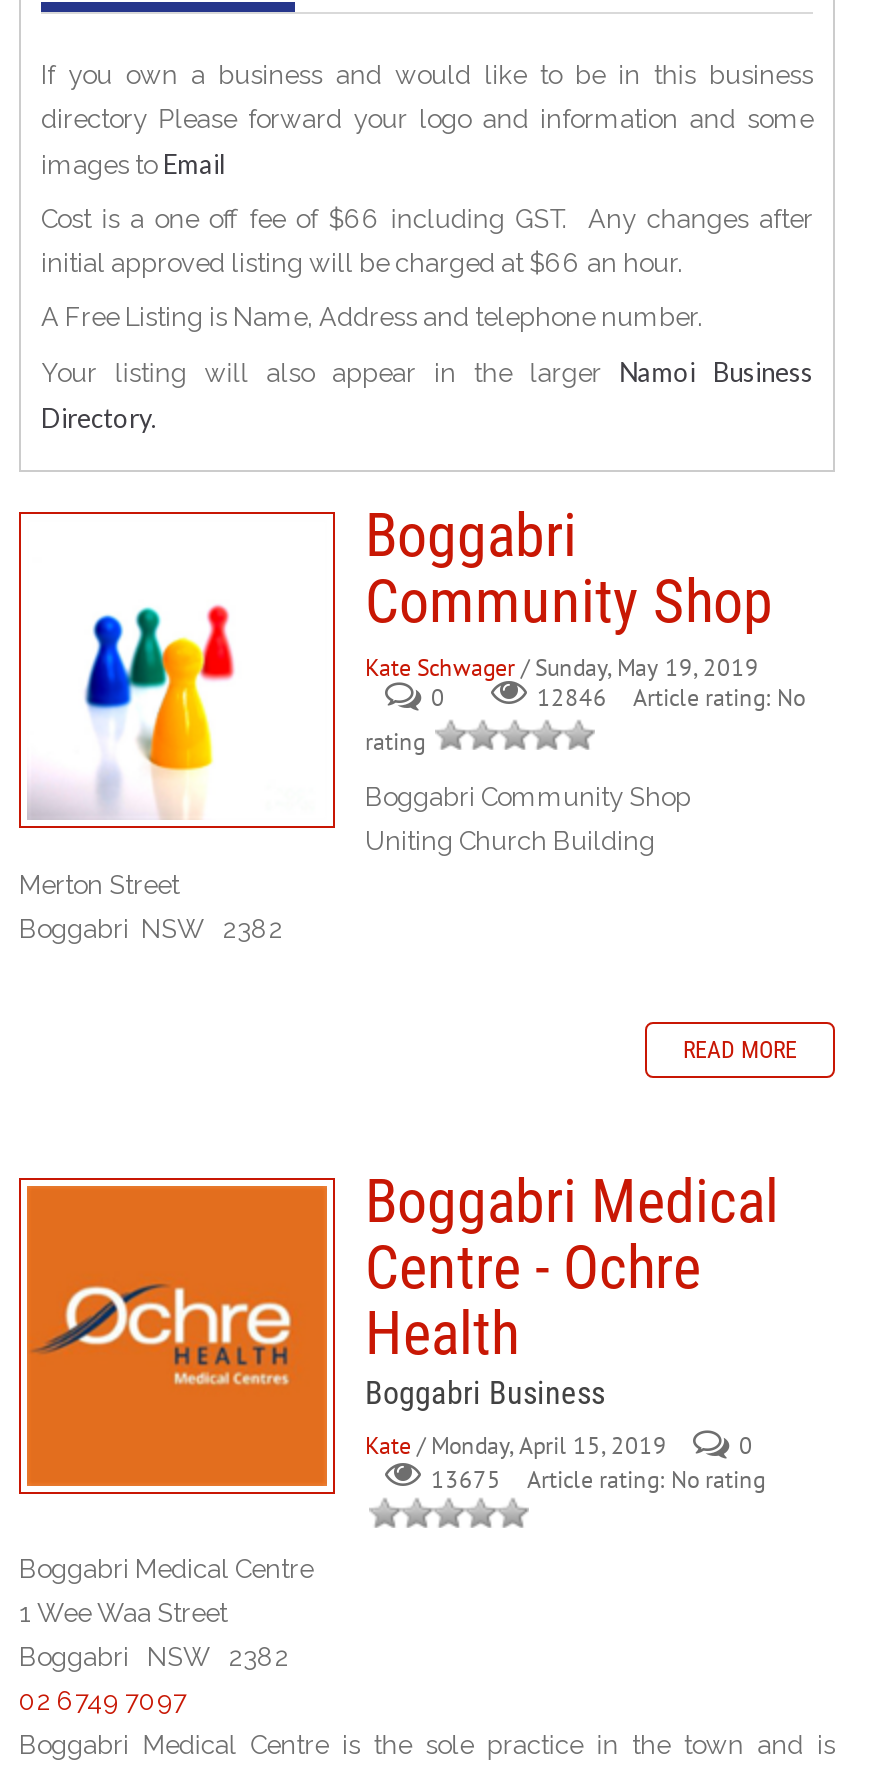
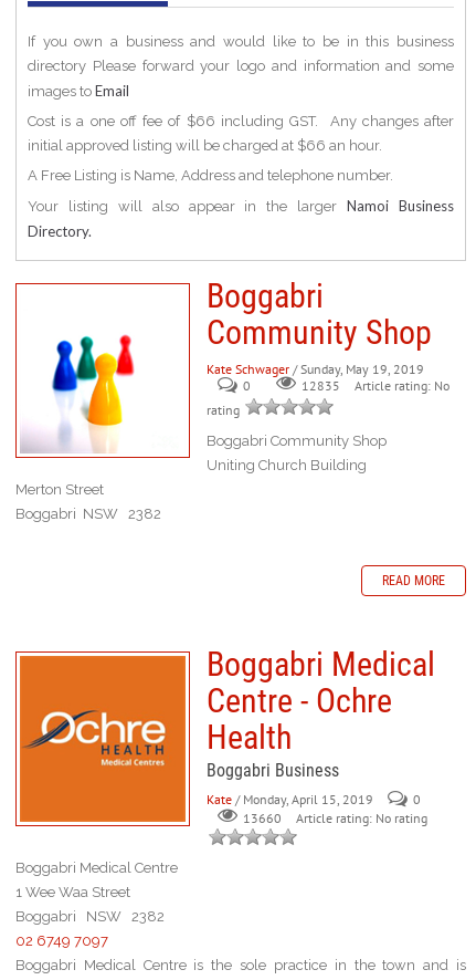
[537,681,805,712] 12846 Article rating: No -> [302,377,449,394] 12835 Article rating: No
[431,1463,765,1494] 13675 Article rating: No rating -> [243,809,427,826] 13660 Article rating: No rating

